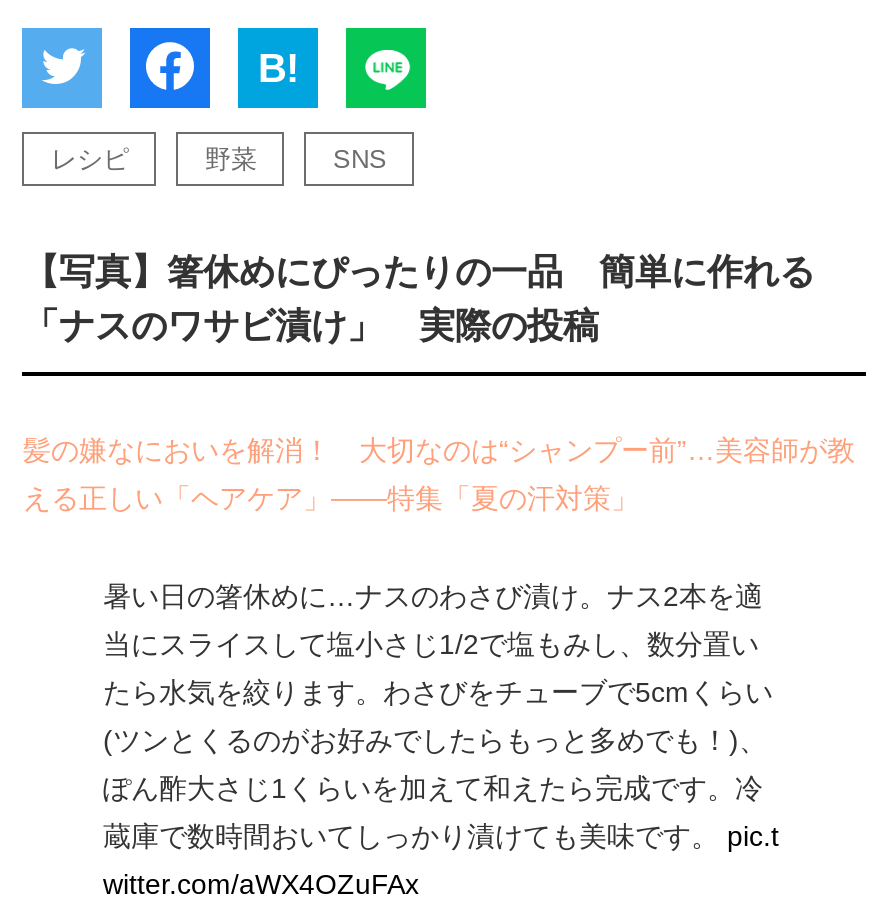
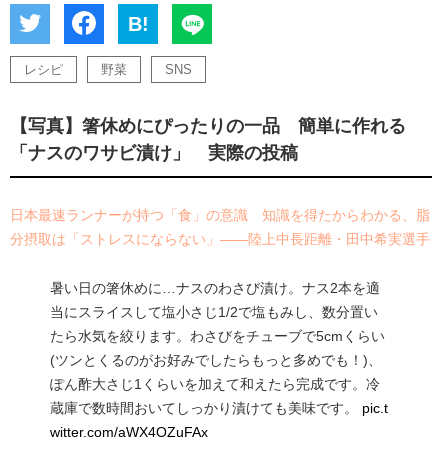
[23,434,855,466] 髪の嫌なにおいを解消！ 大切なのは“シャンプー前”…美容師が教 -> [10,207,430,223] 日本最速ランナーが持つ「食」の意識 知識を得たからわかる、脂
[23,482,639,514] える正しい「ヘアケア」――特集「夏の汗対策」 -> [10,231,430,247] 分摂取は「ストレスにならない」――陸上中長距離・田中希実選手

